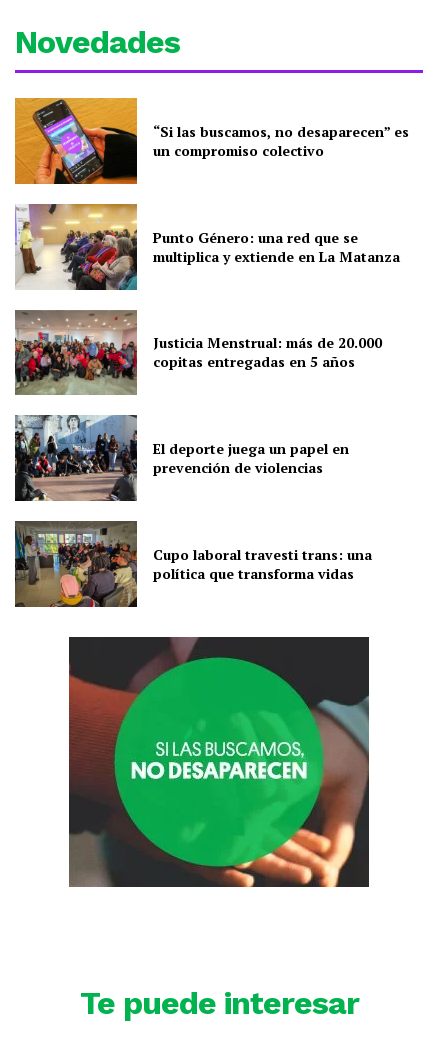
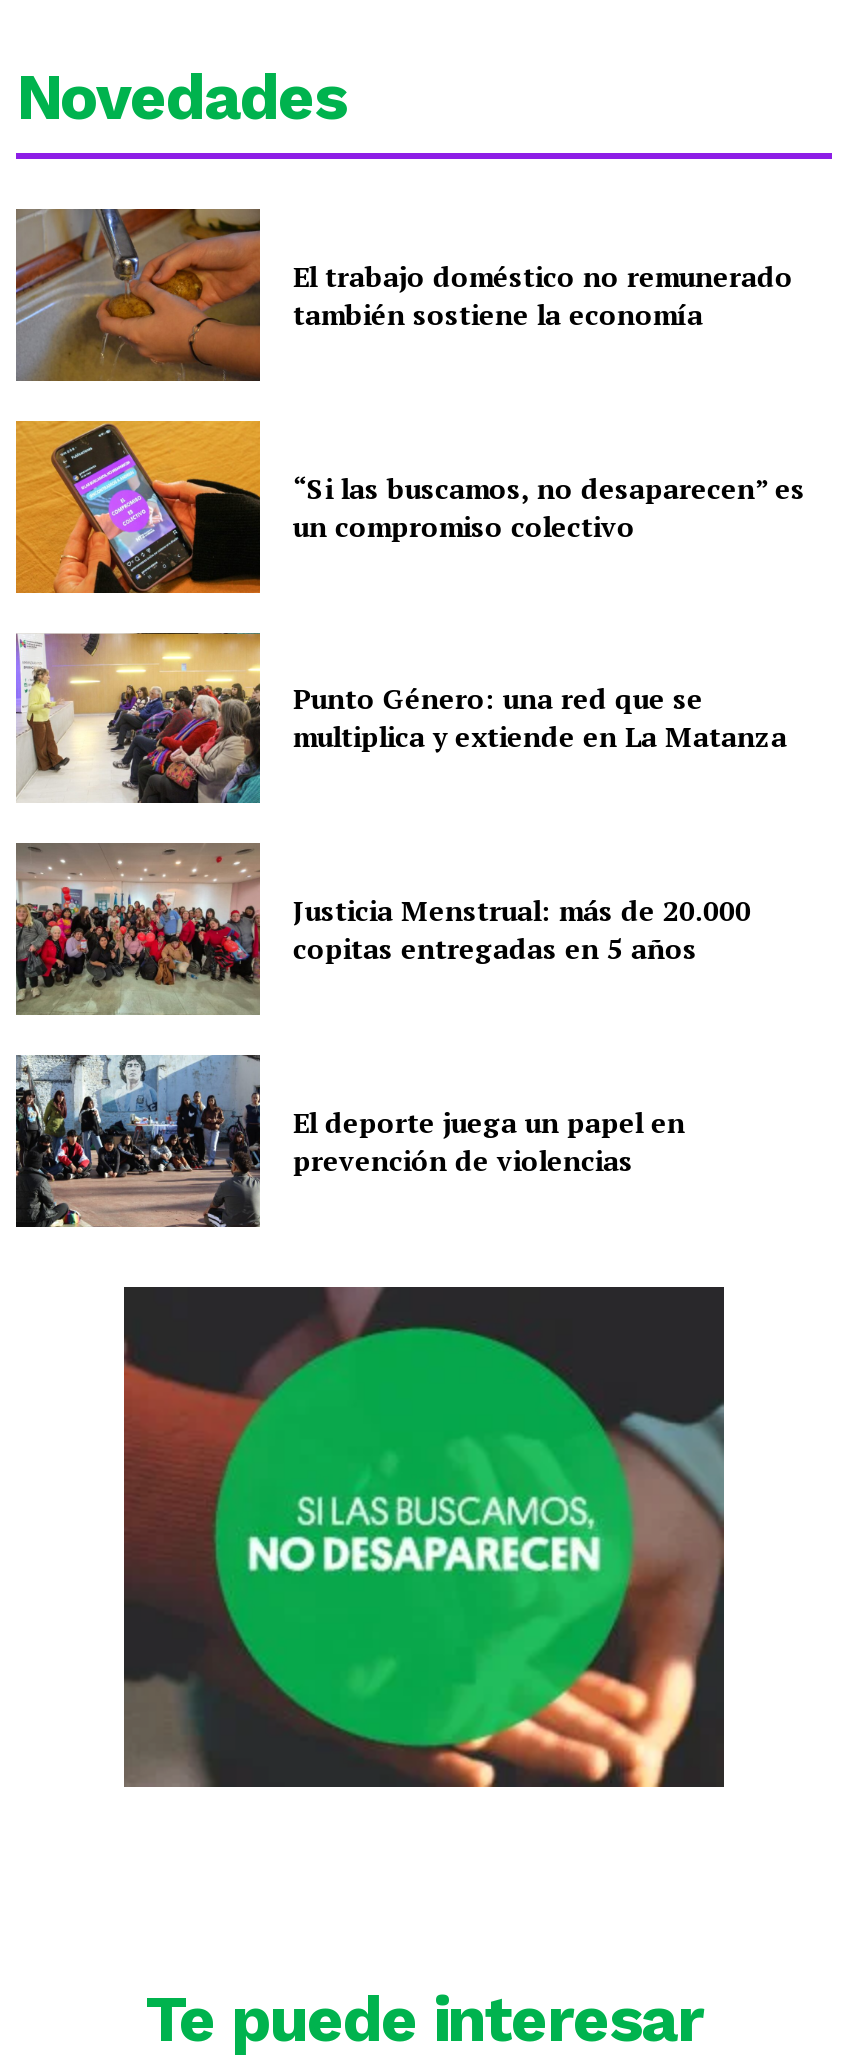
none -> [14,207,793,383] [image] | El trabajo doméstico no remunerado | también sostiene la economía
moved [14,98,409,477] -> [14,421,805,1178]: [image] | “Si las buscamos, no desaparecen” es | un compromiso colectivo | ... | El deporte juega un papel en | prevención de violencias
[14,520,372,608] [image] | Cupo laboral travesti trans: una | política que transforma vidas -> none

